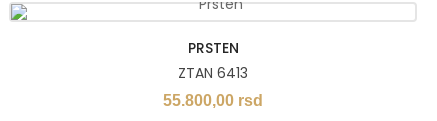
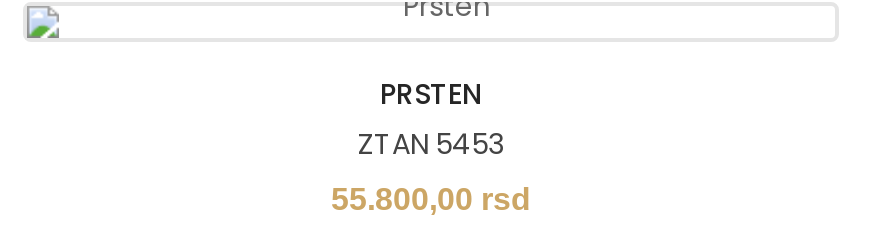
[178,63,248,83] ZTAN 6413 -> [358,124,504,164] ZTAN 5453

